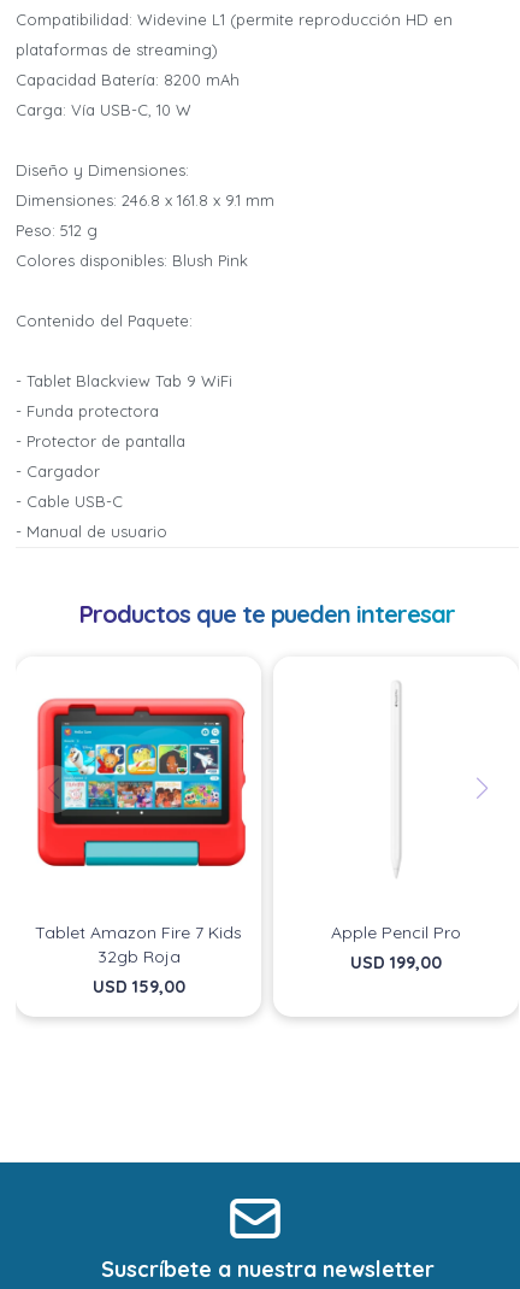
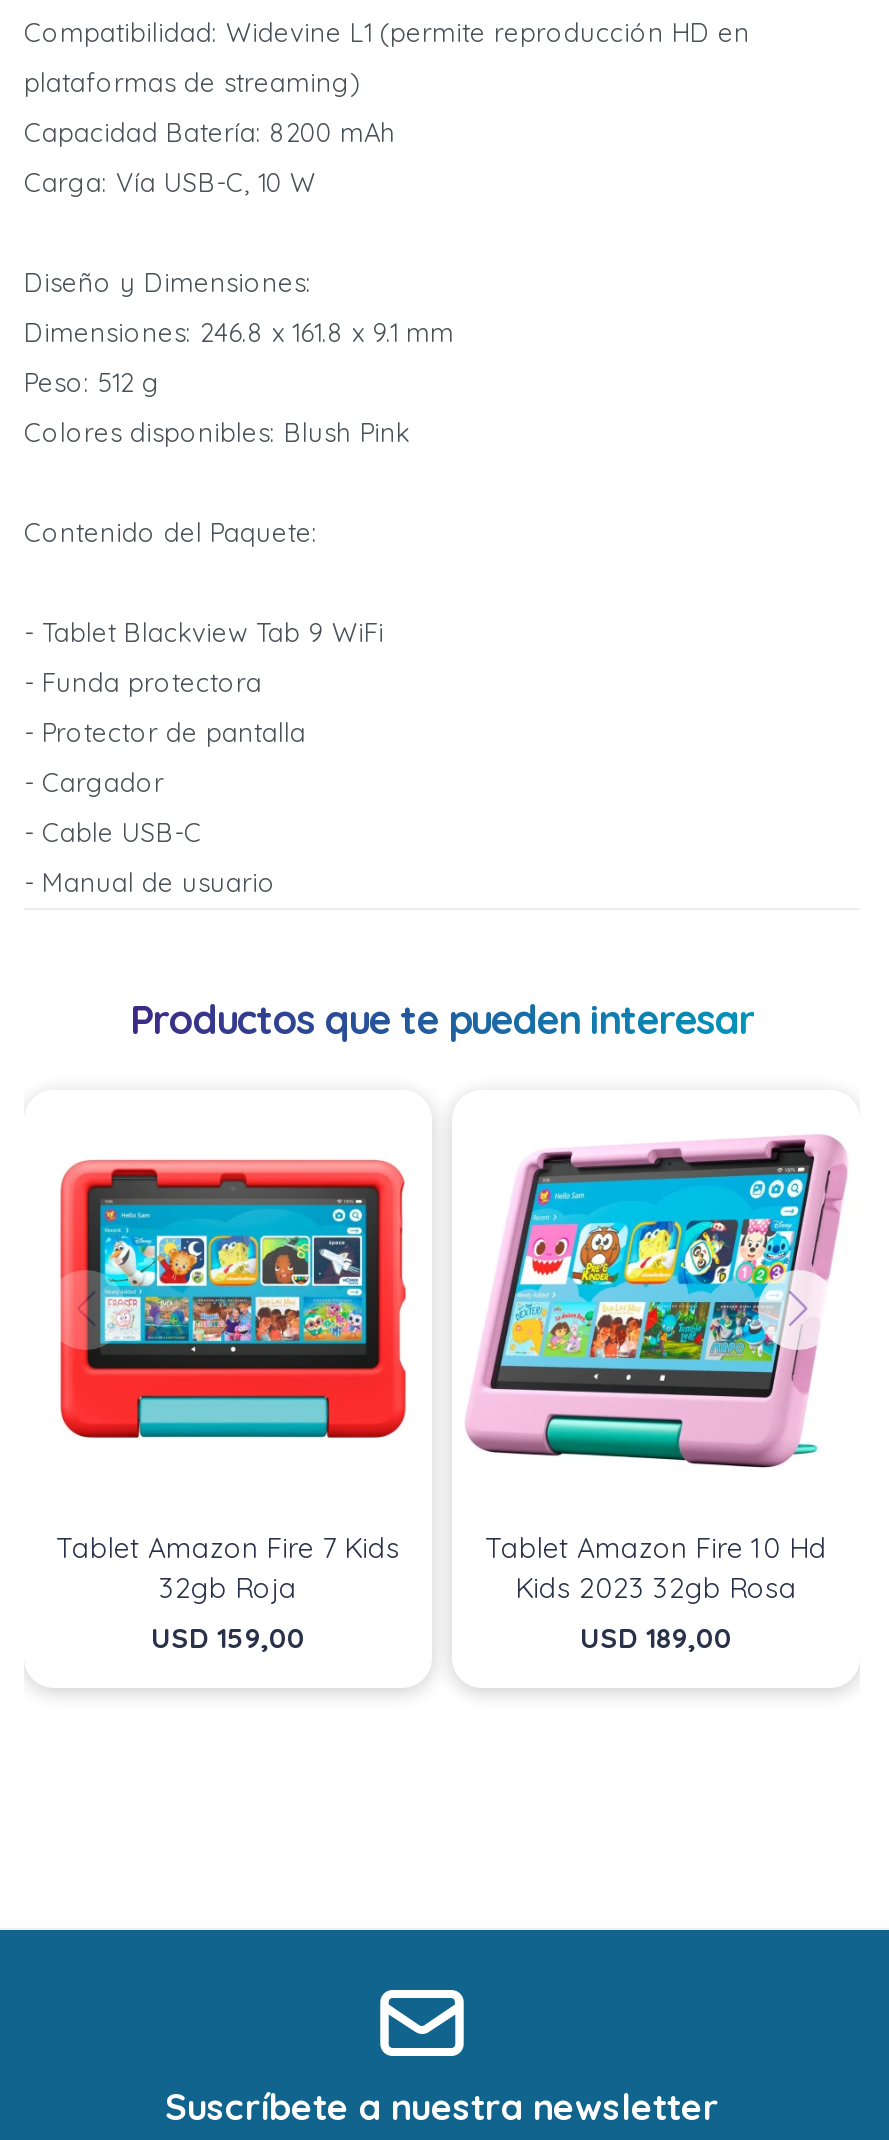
none -> [464,1134,848,1470] [image]
[331,922,461,973] Apple Pencil Pro | USD 199,00 -> [485,1530,827,1656] Tablet Amazon Fire 10 Hd | Kids 2023 32gb Rosa | USD 189,00

